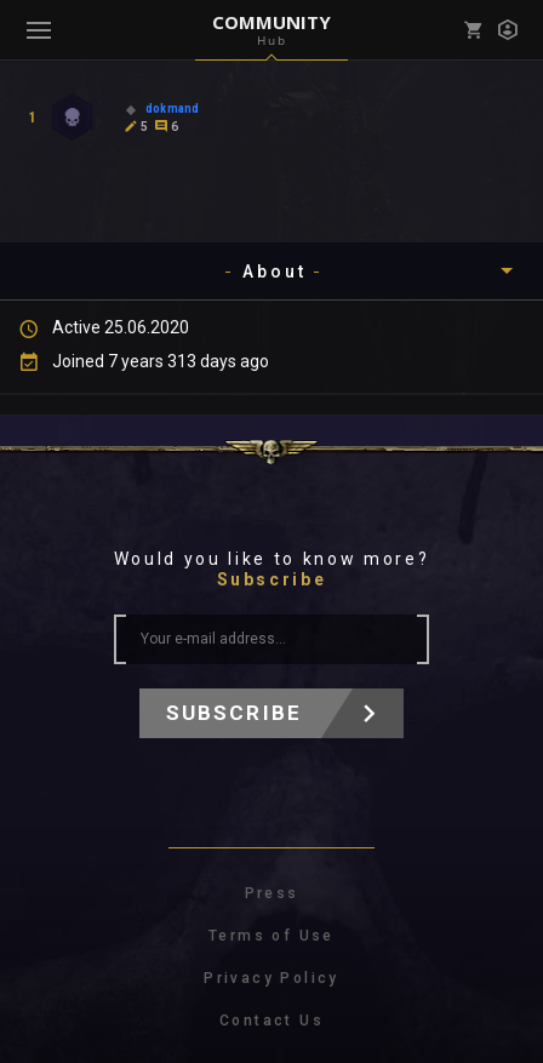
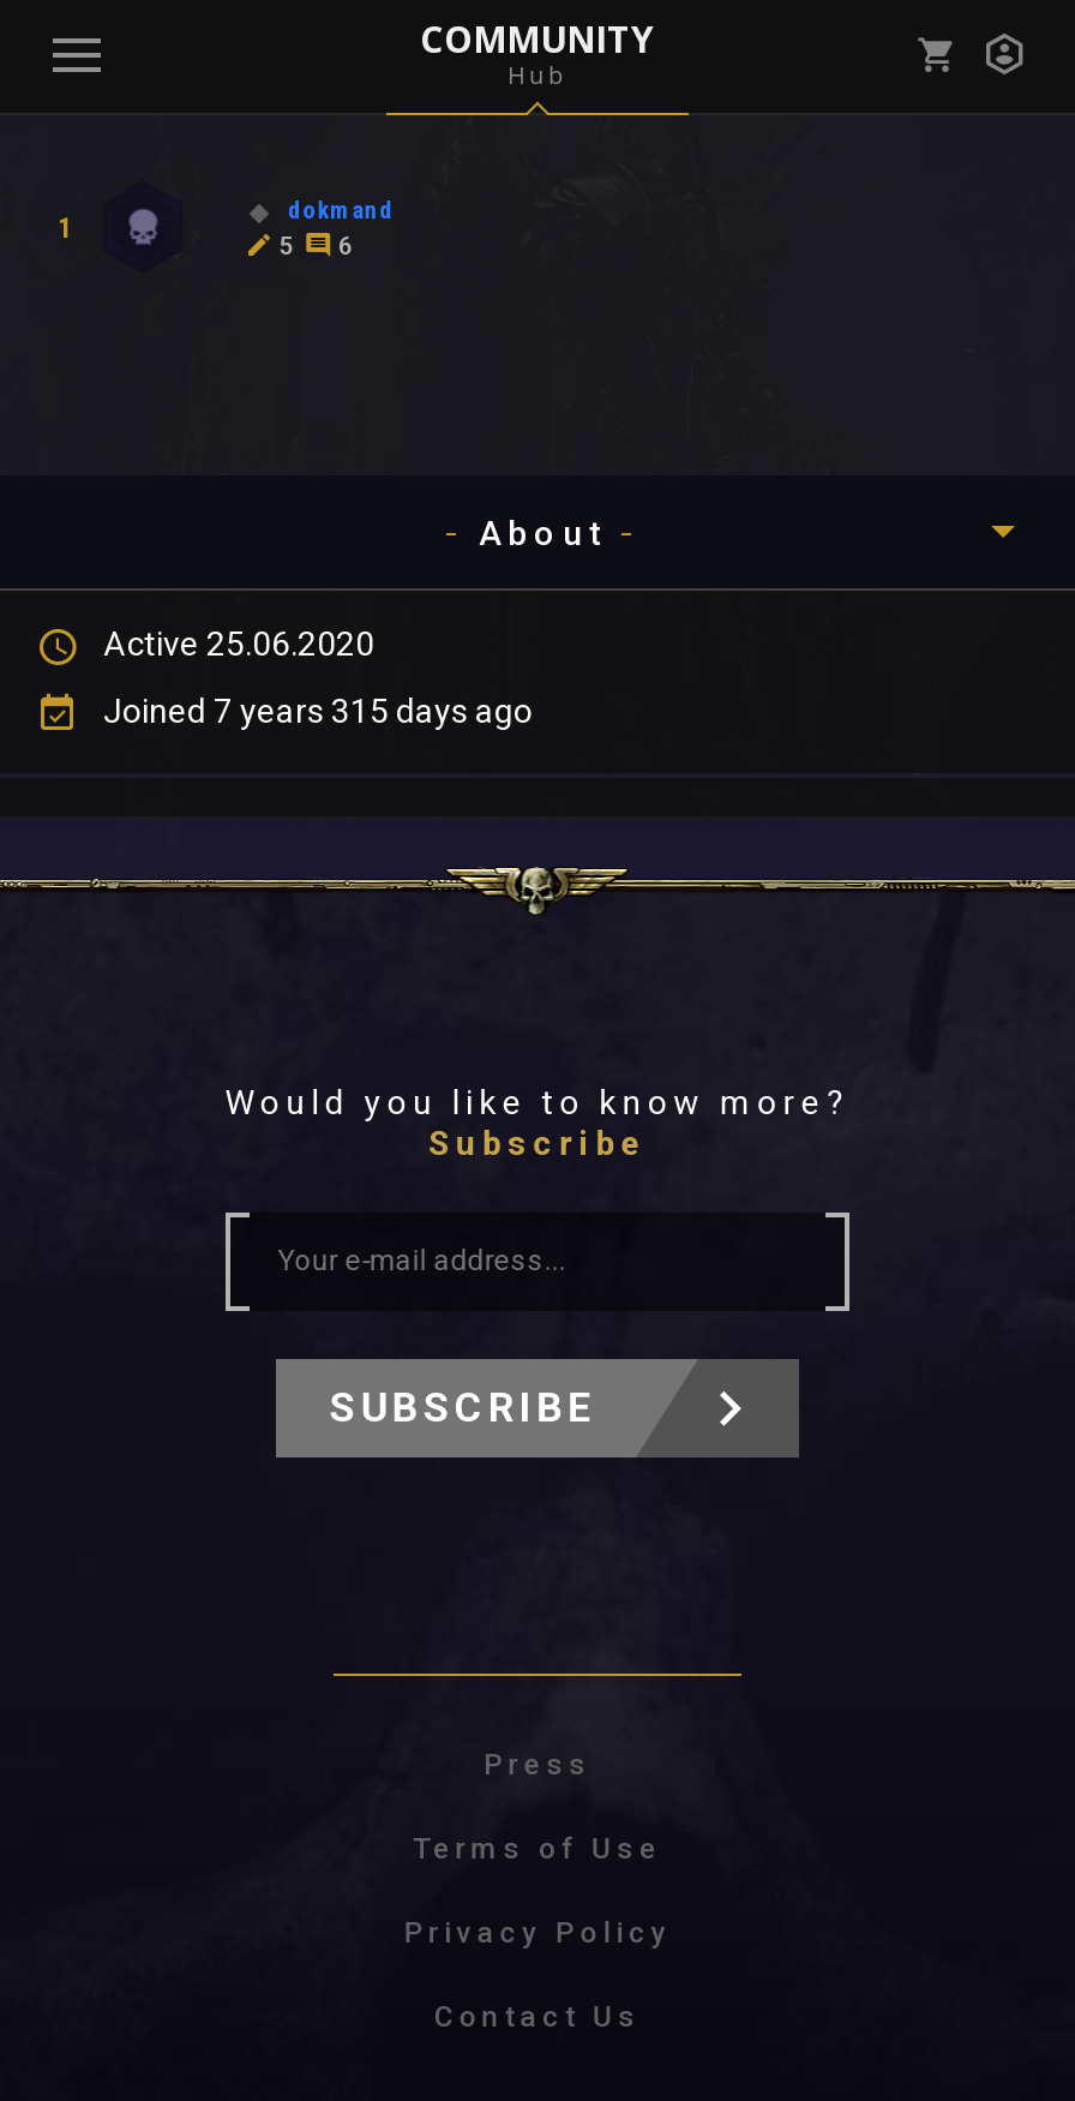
[52,352,269,371] Joined 7 years 313 days ago -> [103,692,533,730] Joined 7 years 315 days ago

